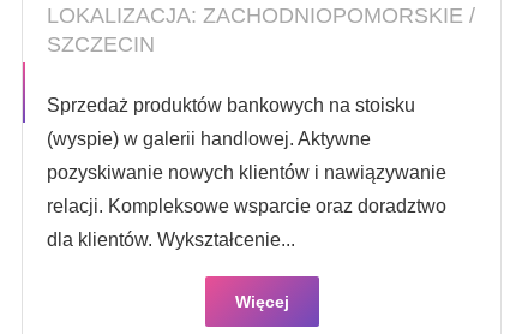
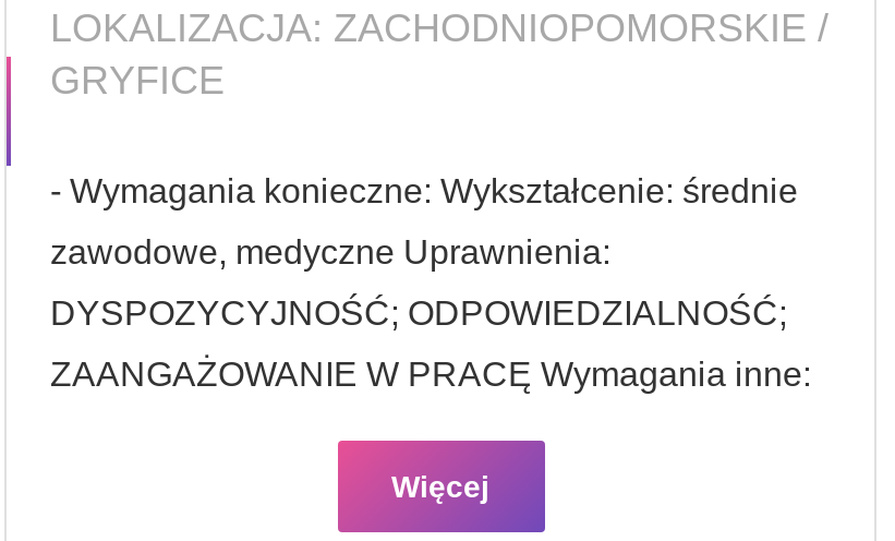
[47,32,446,250] SZCZECIN | Sprzedaż produktów bankowych na stoisku | (wyspie) w galerii handlowej. Aktywne | pozyskiwanie nowych klientów i nawiązywanie | relacji. Kompleksowe wsparcie oraz doradztwo | dla klientów. Wykształcenie... -> [50,59,811,393] GRYFICE | - Wymagania konieczne: Wykształcenie: średnie | zawodowe, medyczne Uprawnienia: | DYSPOZYCYJNOŚĆ; ODPOWIEDZIALNOŚĆ; | ZAANGAŻOWANIE W PRACĘ Wymagania inne:

